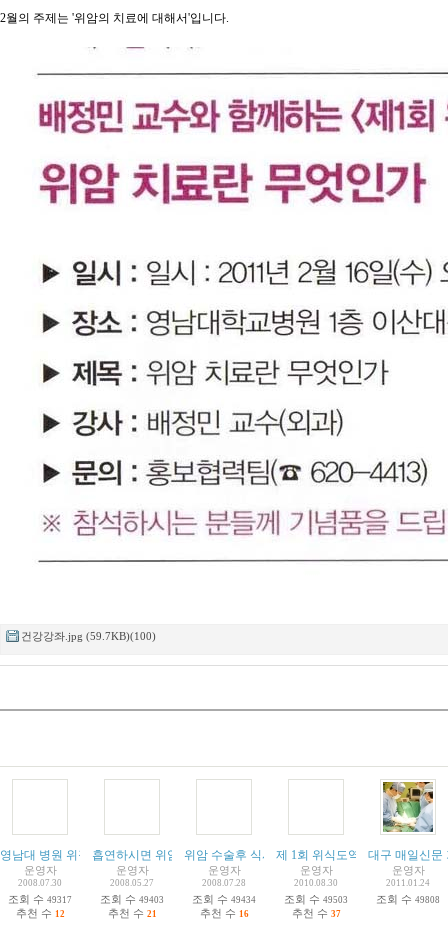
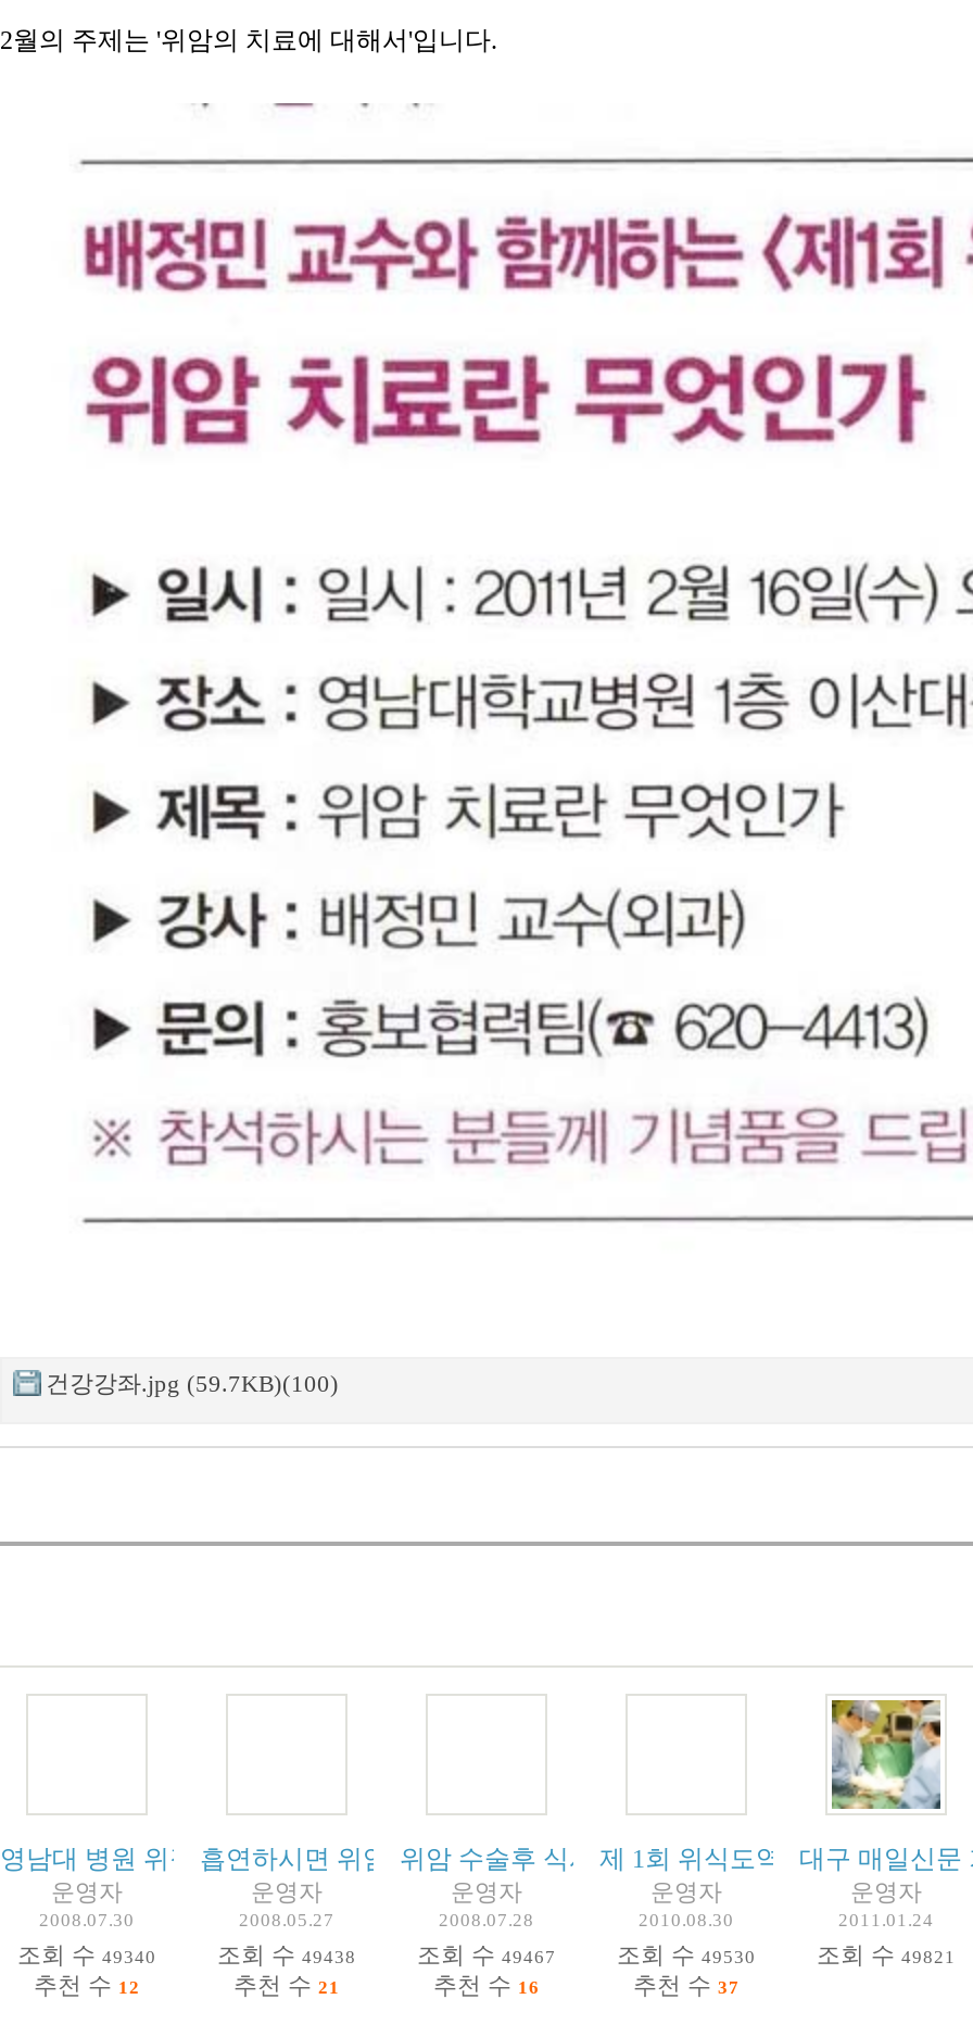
[8,892,72,904] 조회 수 49317 -> [17,1940,156,1966] 조회 수 49340
[100,892,164,904] 조회 수 49403 -> [217,1940,356,1966] 조회 수 49438
[192,892,256,904] 조회 수 49434 -> [417,1940,556,1966] 조회 수 49467
[284,892,348,904] 조회 수 49503 -> [617,1940,756,1966] 조회 수 49530
[376,892,440,904] 조회 수 49808 -> [817,1940,956,1966] 조회 수 49821

